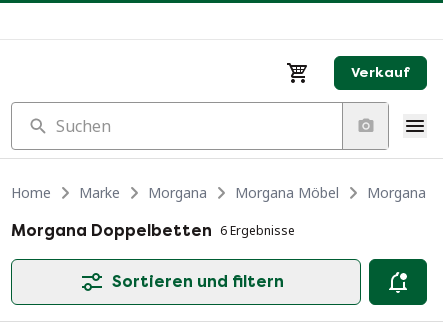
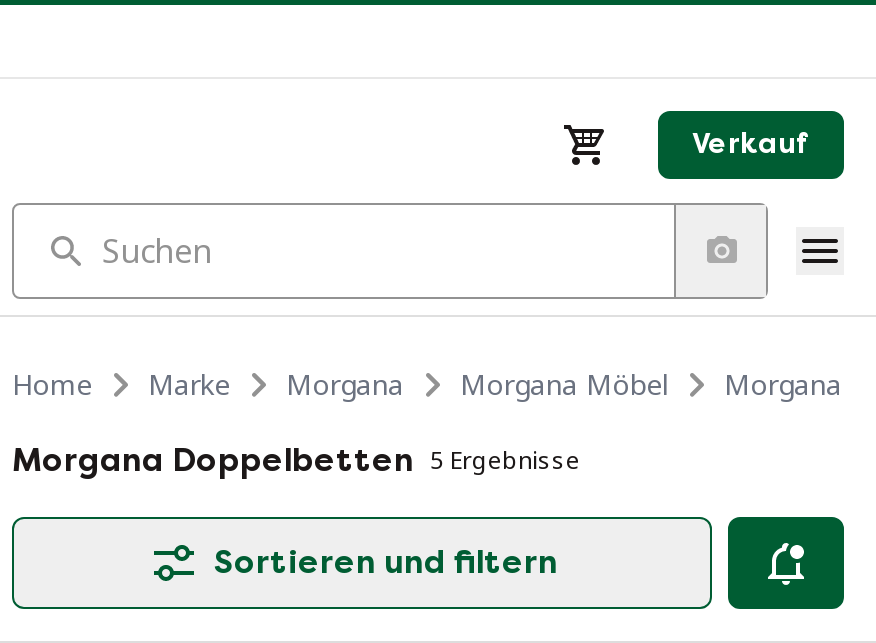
[11,221,295,240] Morgana Doppelbetten 6 Ergebnisse -> [12,441,580,479] Morgana Doppelbetten 5 Ergebnisse

